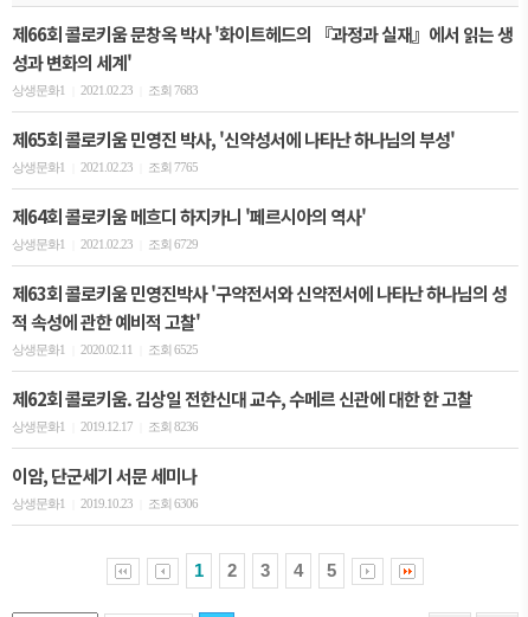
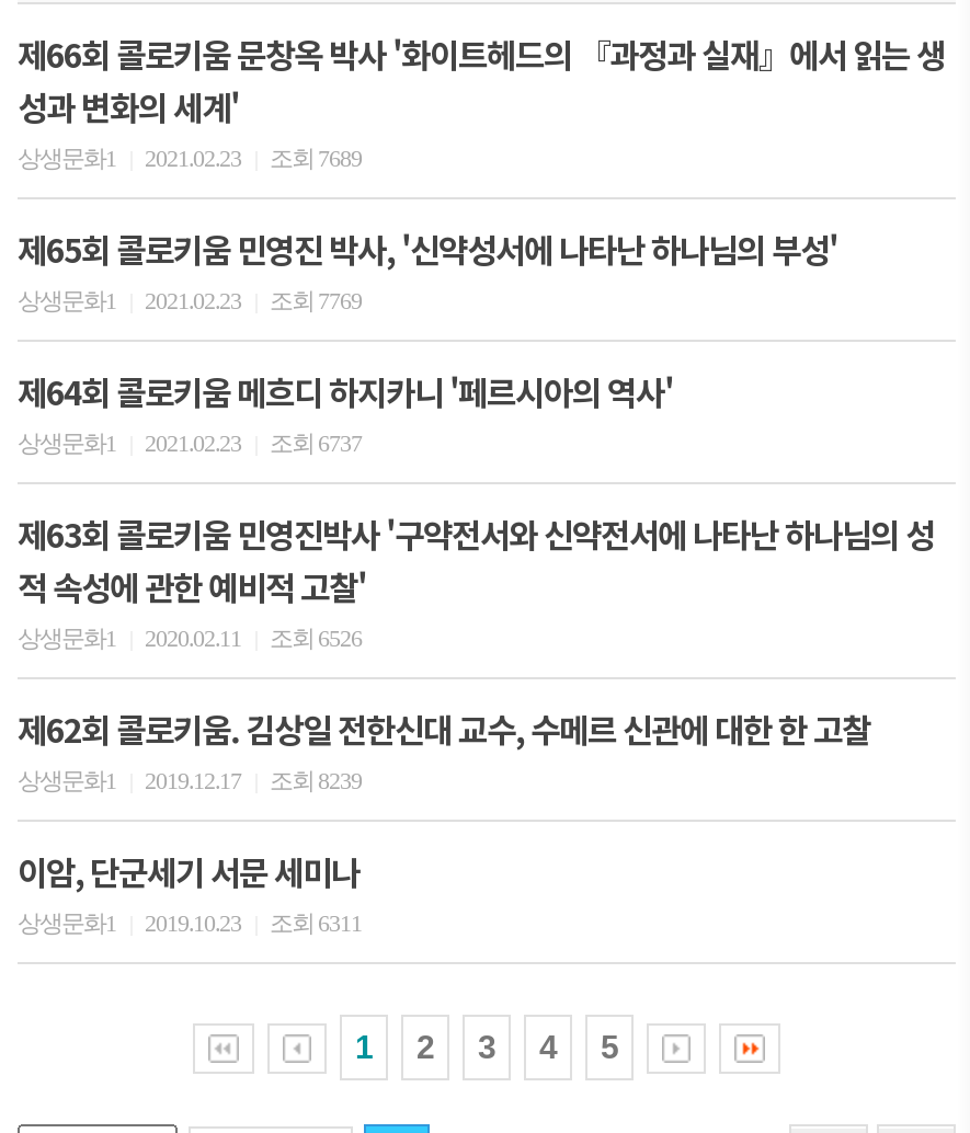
[12,83,198,97] 상생문화1 2021.02.23 조회 7683 -> [18,144,362,171] 상생문화1 2021.02.23 조회 7689
[12,160,198,174] 상생문화1 2021.02.23 조회 7765 -> [18,287,362,313] 상생문화1 2021.02.23 조회 7769
[12,237,198,251] 상생문화1 2021.02.23 조회 6729 -> [18,429,362,456] 상생문화1 2021.02.23 조회 6737
[12,342,198,356] 상생문화1 2020.02.11 조회 6525 -> [18,624,362,651] 상생문화1 2020.02.11 조회 6526
[12,419,198,433] 상생문화1 2019.12.17 조회 8236 -> [18,767,362,793] 상생문화1 2019.12.17 조회 8239
[12,496,198,510] 상생문화1 2019.10.23 조회 6306 -> [18,909,362,936] 상생문화1 2019.10.23 조회 6311

